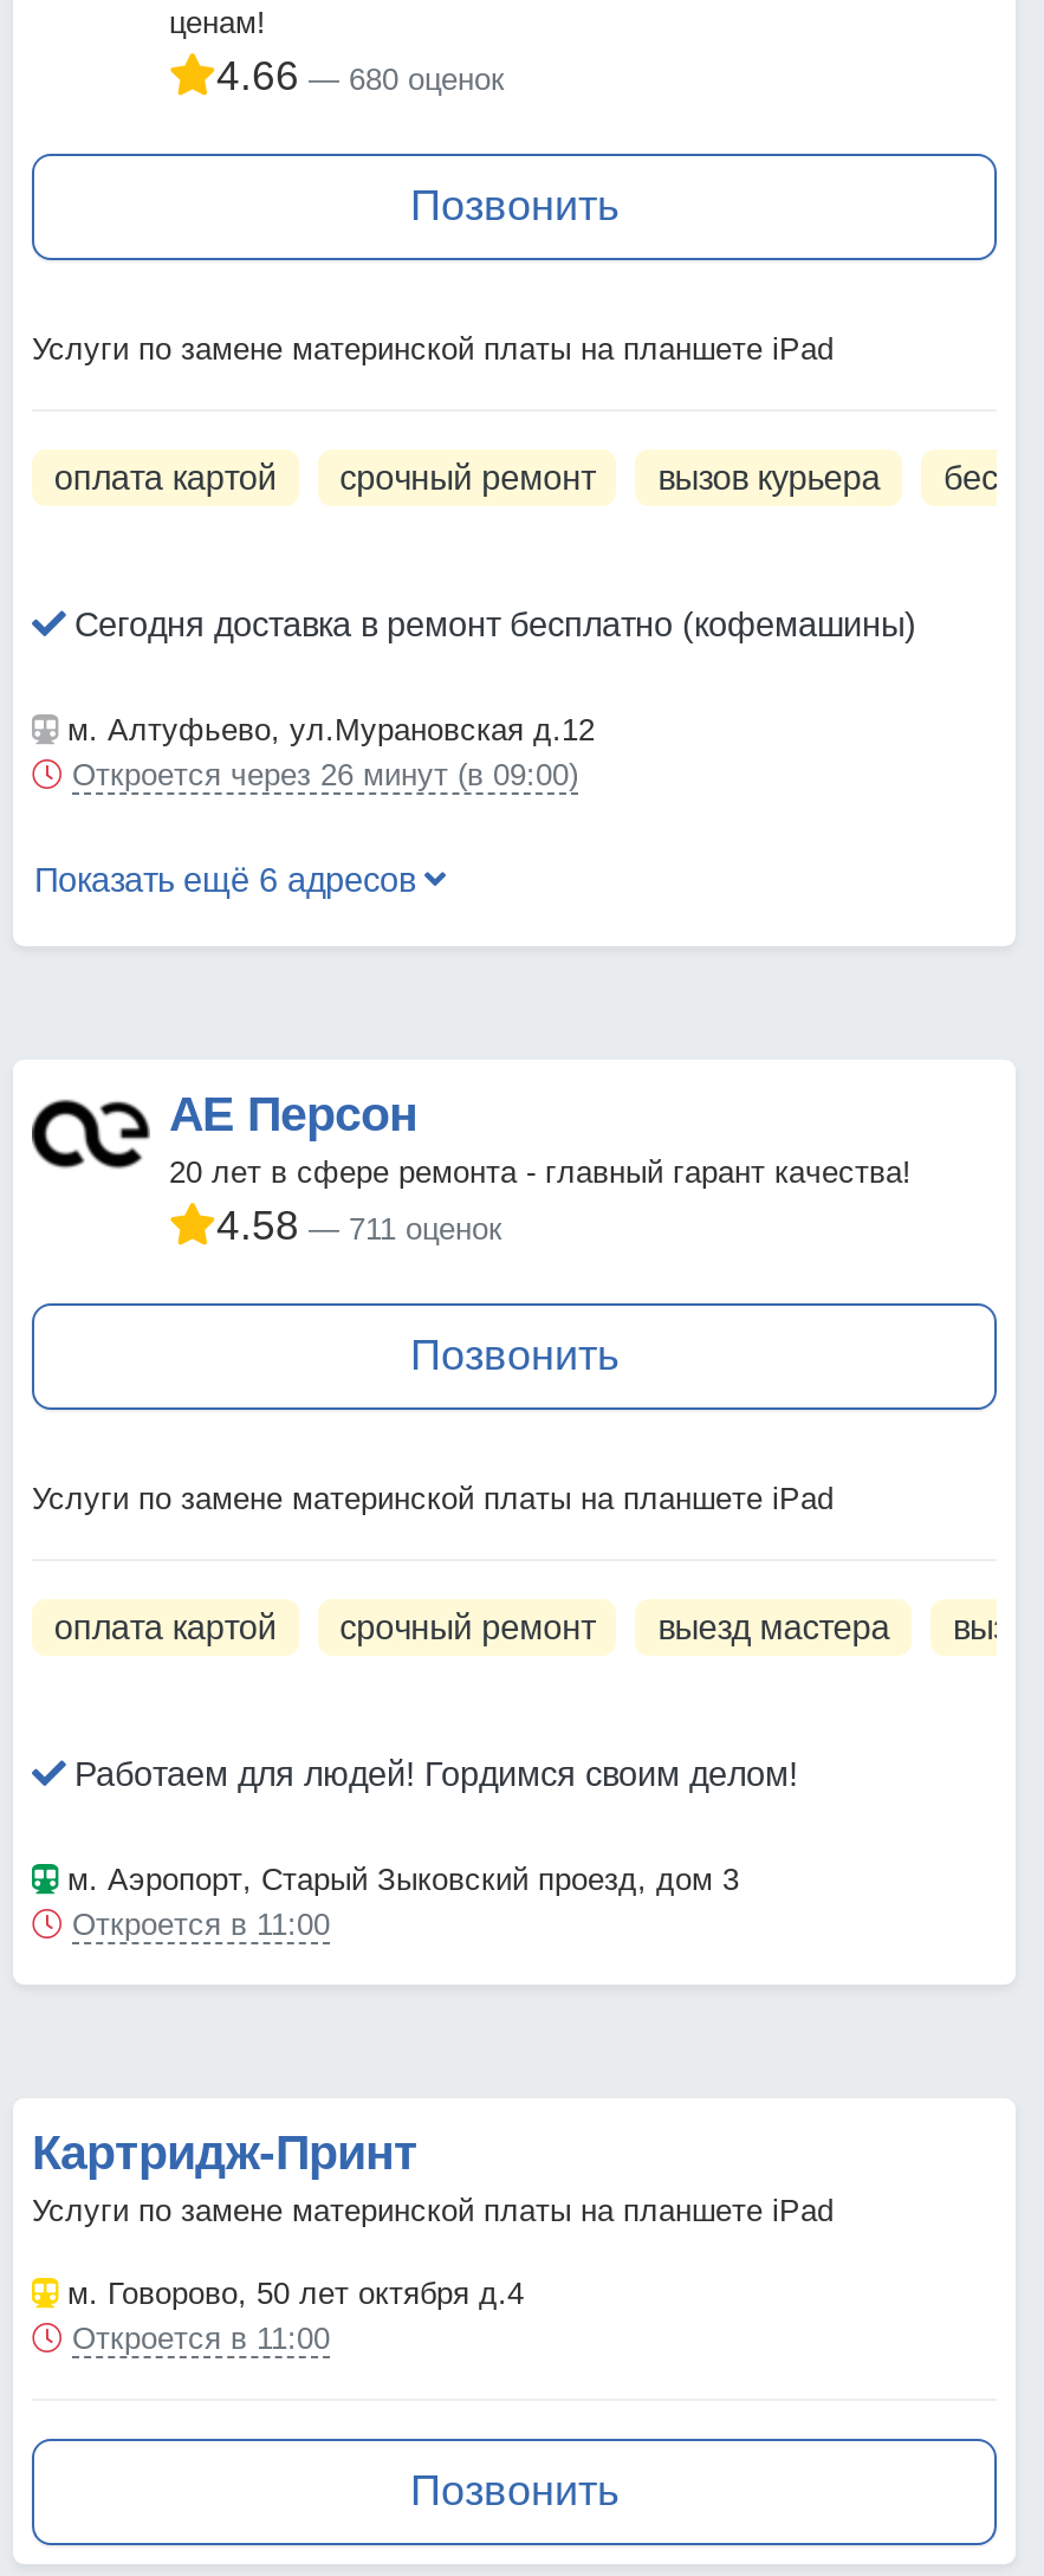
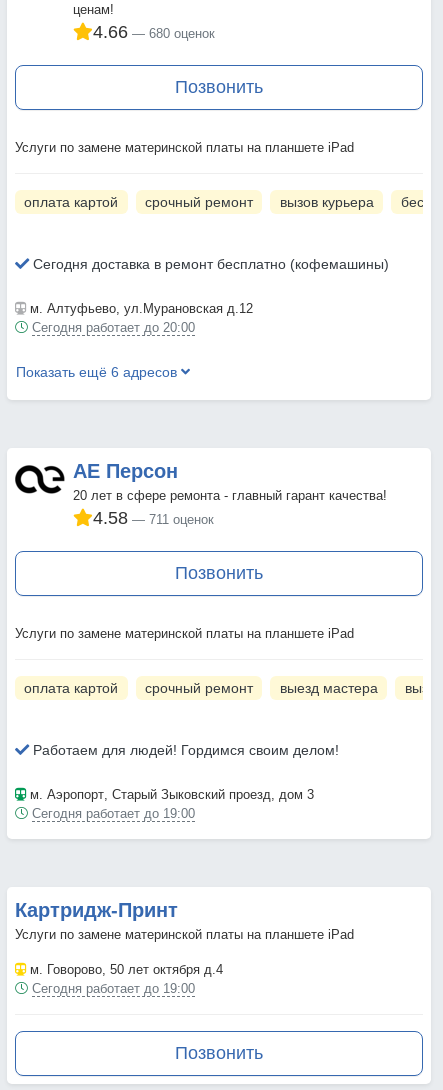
[72,758,578,793] Откроется через 26 минут (в 09:00) -> [32,320,195,335] Сегодня работает до 20:00
[72,1908,330,1943] Откроется в 11:00 -> [32,806,195,821] Сегодня работает до 19:00
[72,2321,330,2357] Откроется в 11:00 -> [32,981,195,996] Сегодня работает до 19:00

